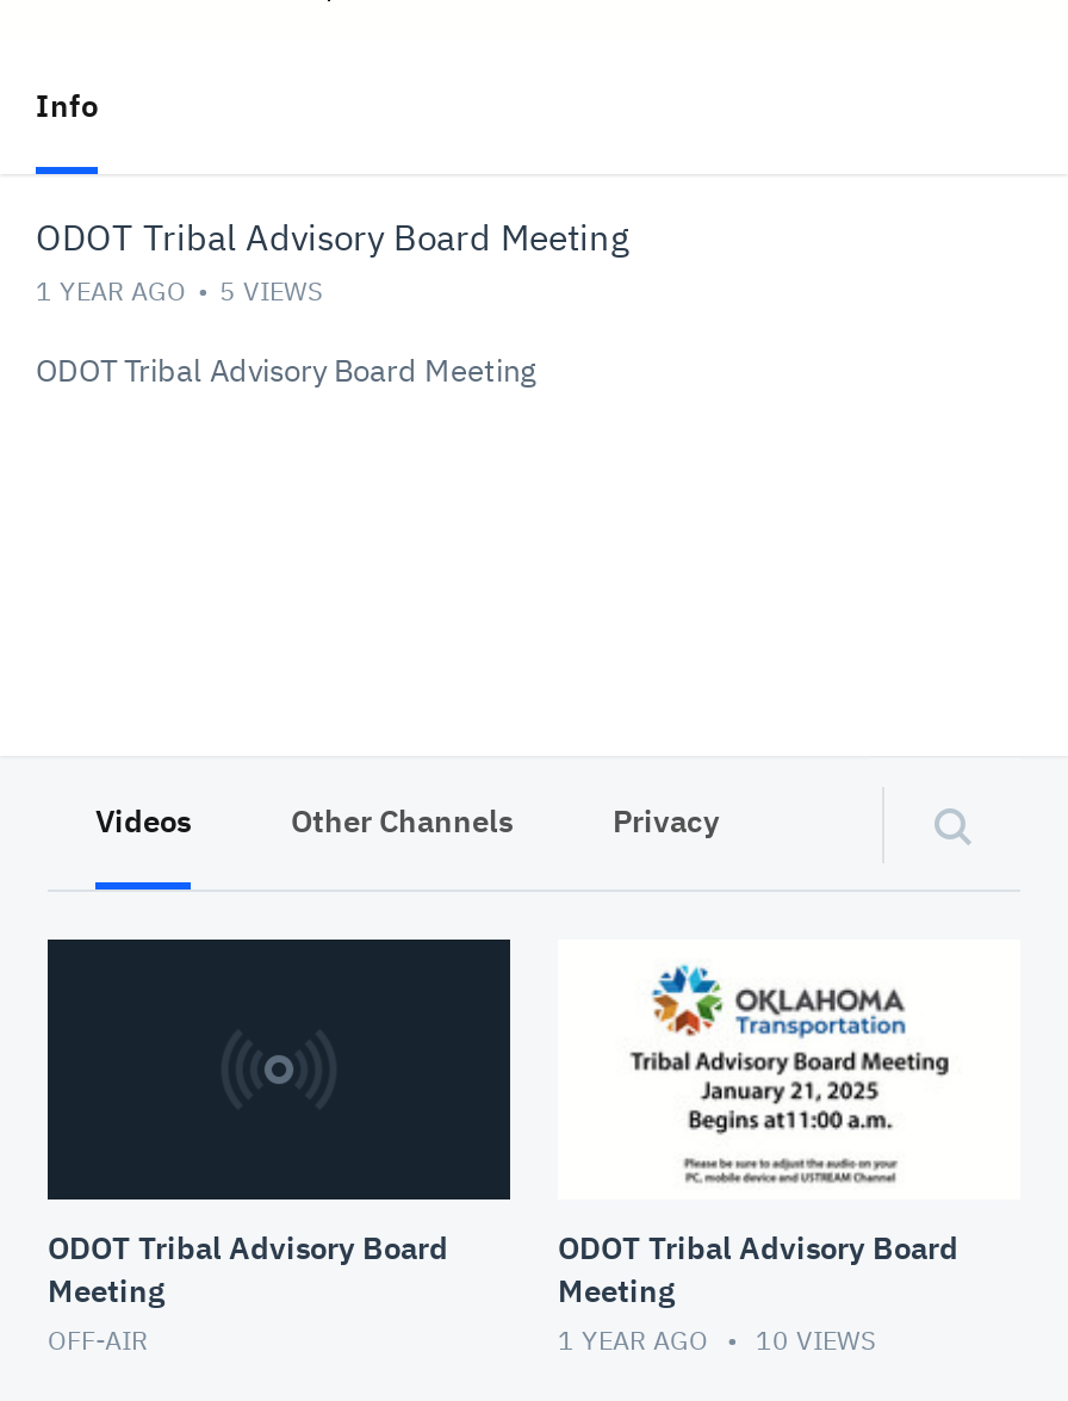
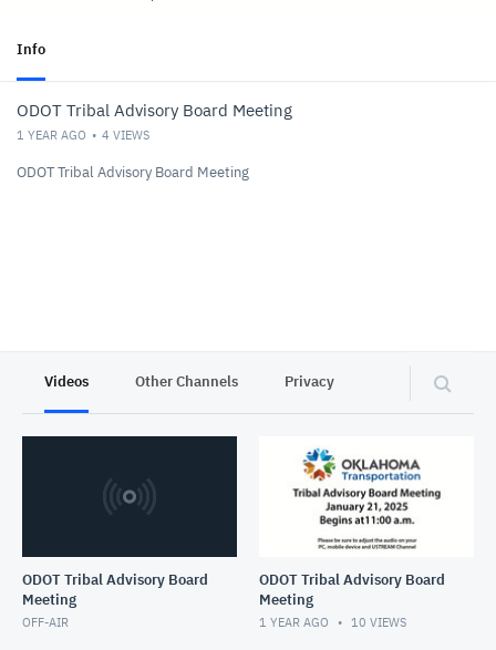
[36,274,322,308] 1 YEAR AGO 5 VIEWS -> [17,127,149,143] 1 YEAR AGO 4 VIEWS

